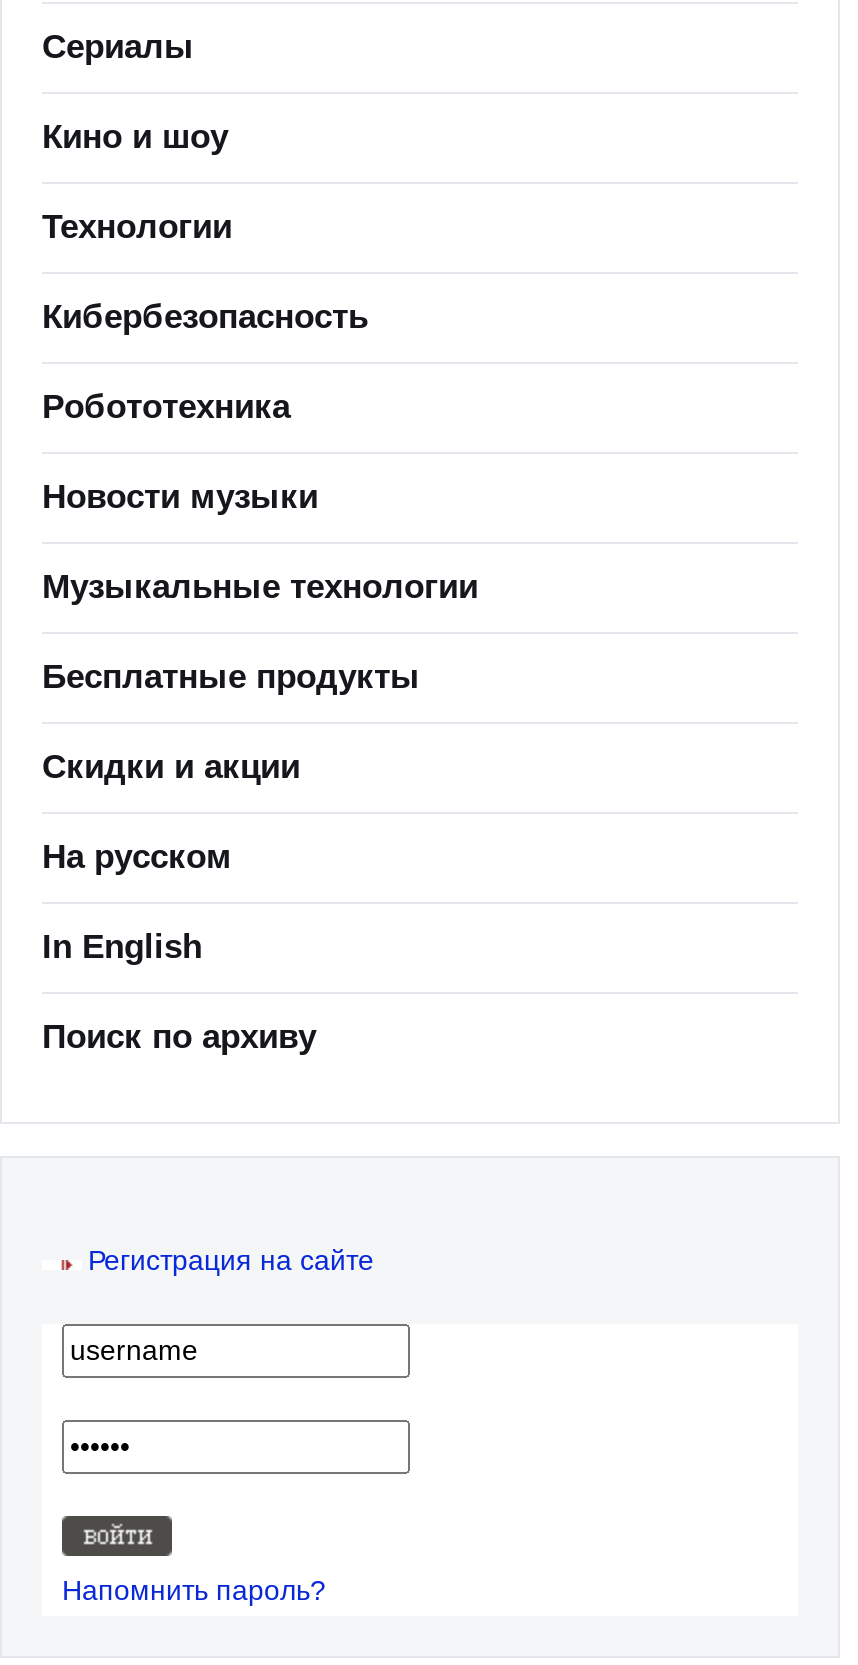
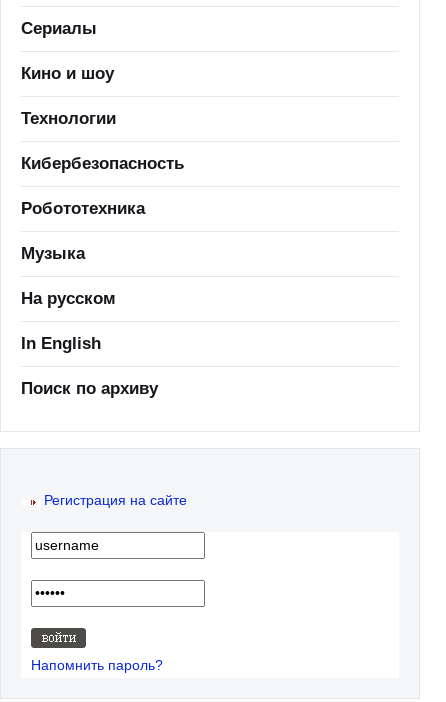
[42,478,478,786] Новости музыки | Музыкальные технологии | Бесплатные продукты | Скидки и акции -> [21,244,85,263] Музыка

